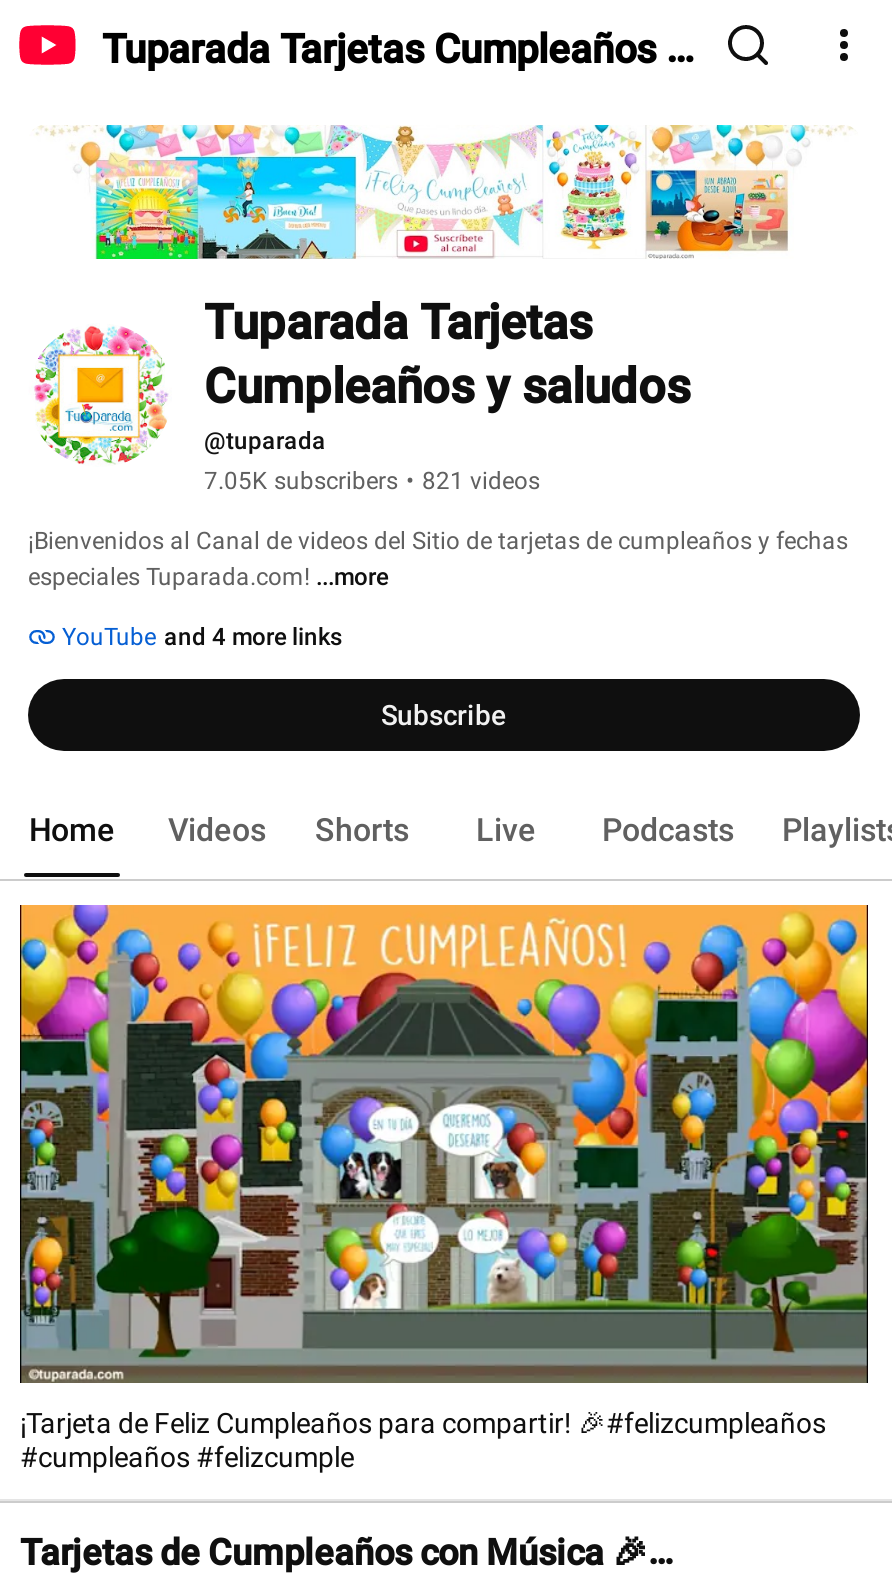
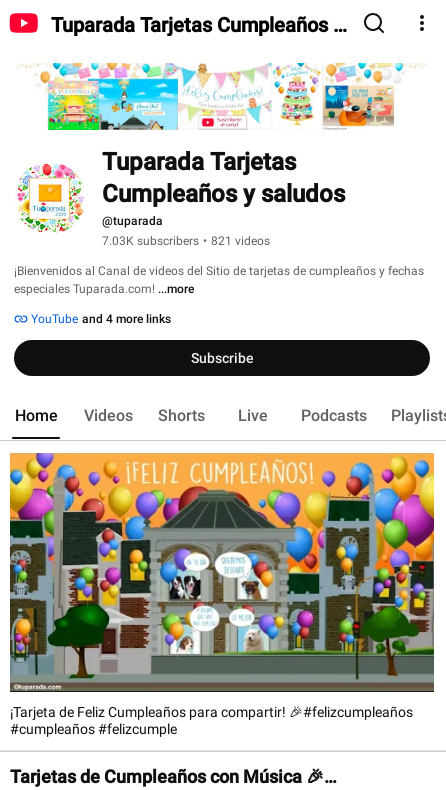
[204,467,540,495] 7.05K subscribers • 821 videos -> [102,234,270,248] 7.03K subscribers • 821 videos

